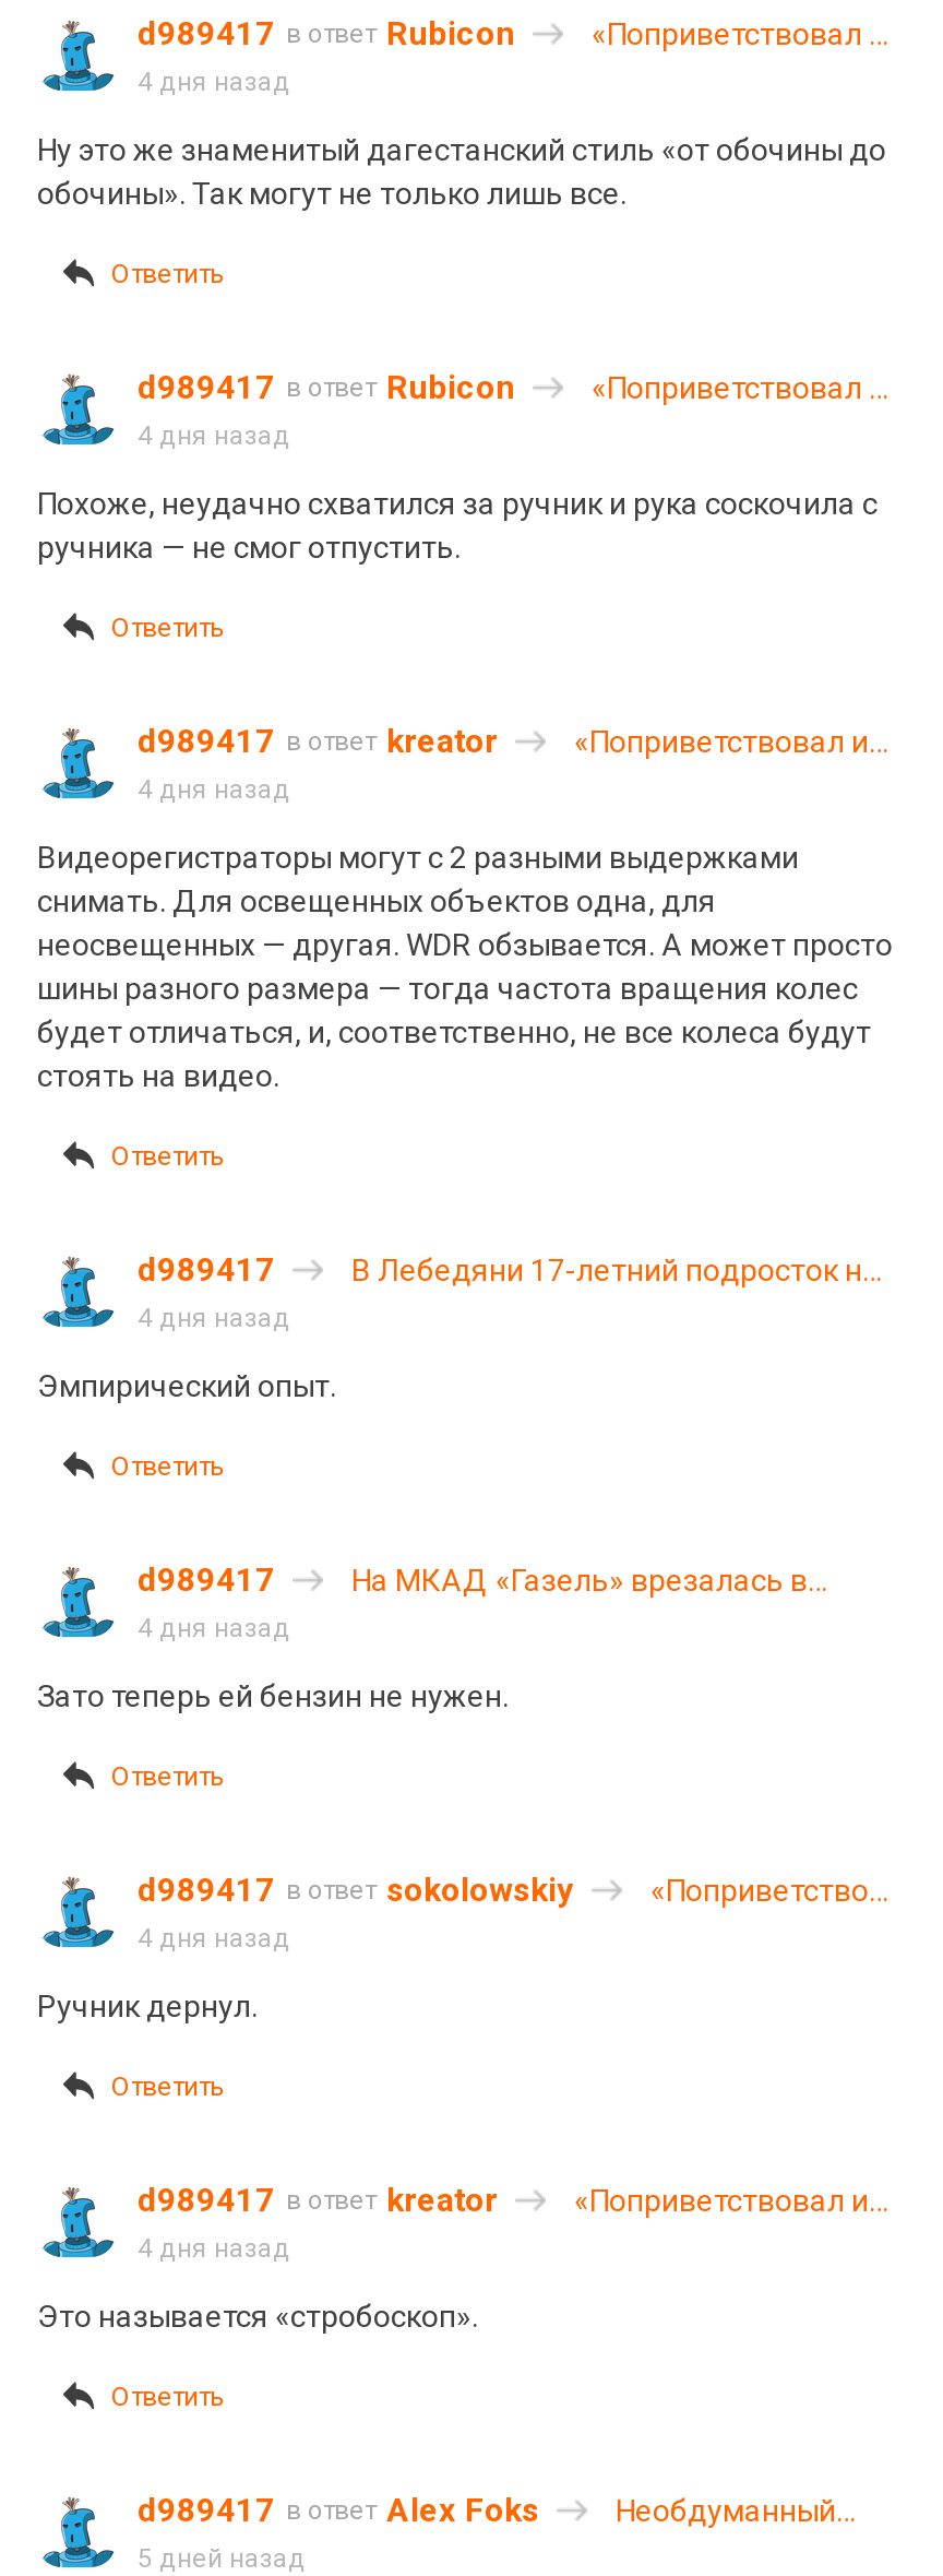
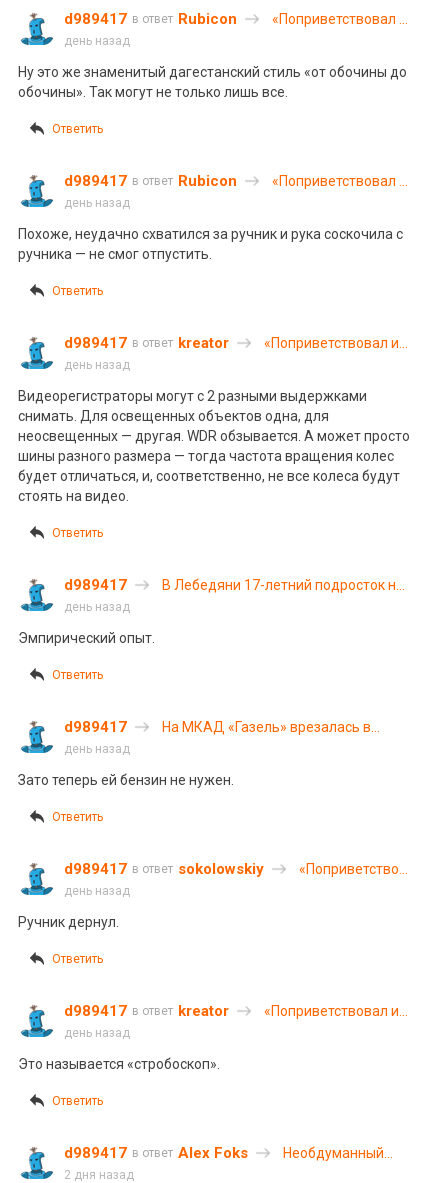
[138,67,290,97] 4 дня назад -> [64,34,130,48] день назад
[138,420,290,451] 4 дня назад -> [64,196,130,210] день назад
[138,774,290,805] 4 дня назад -> [64,358,130,372] день назад
[138,1303,290,1333] 4 дня назад -> [64,600,130,614] день назад
[138,1613,290,1643] 4 дня назад -> [64,742,130,756] день назад
[138,1923,290,1954] 4 дня назад -> [64,884,130,898] день назад
[138,2233,290,2264] 4 дня назад -> [64,1026,130,1040] день назад
[138,2543,306,2574] 5 дней назад -> [64,1168,134,1182] 2 дня назад

